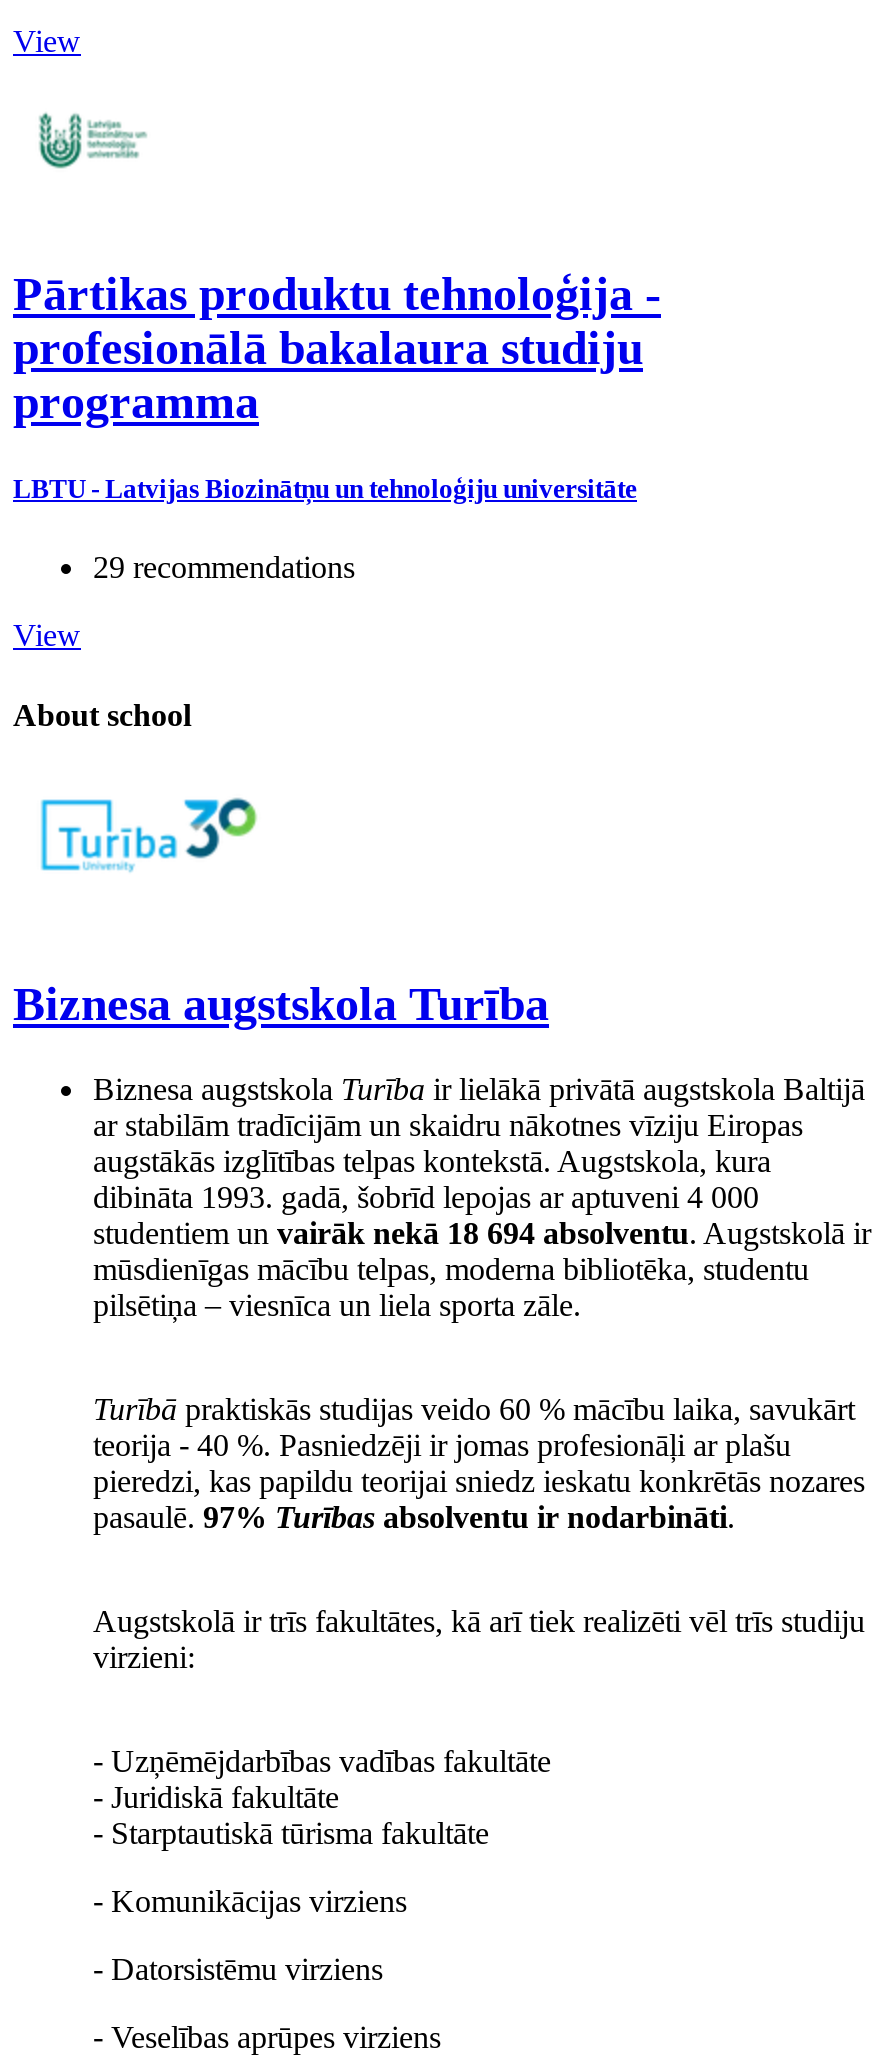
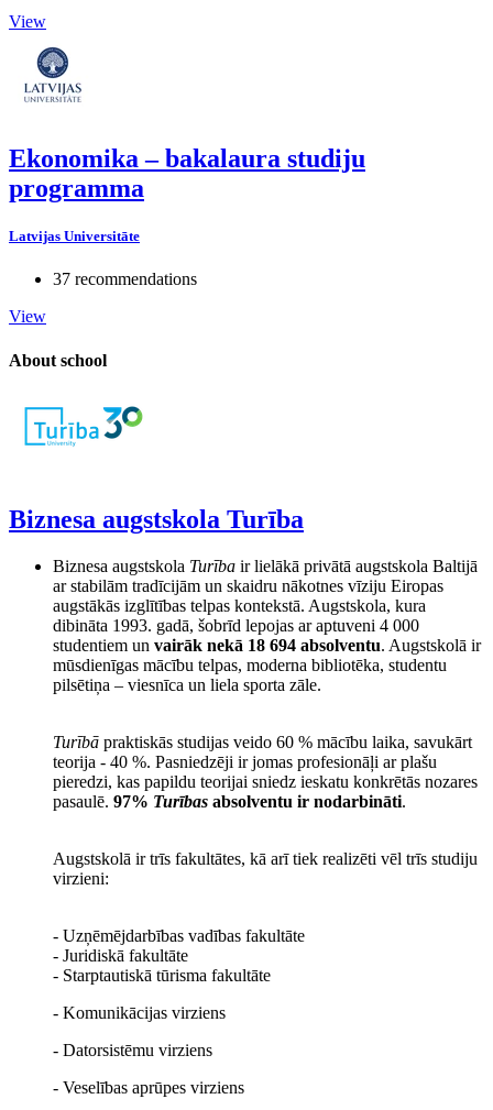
[37,90,147,186] [image] -> [23,46,83,103] [image]
[13,268,661,374] Pārtikas produktu tehnoloģija - | profesionālā bakalaura studiju -> [9,144,365,173] Ekonomika – bakalaura studiju
[13,474,637,504] LBTU - Latvijas Biozinātņu un tehnoloģiju universitāte -> [9,228,140,244] Latvijas Universitāte
[93,551,355,585] 29 recommendations -> [53,270,197,289] 37 recommendations

